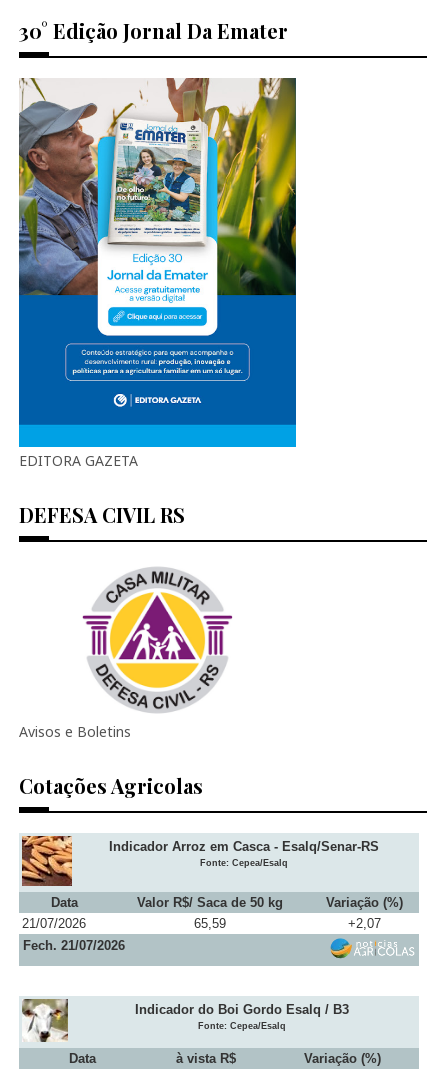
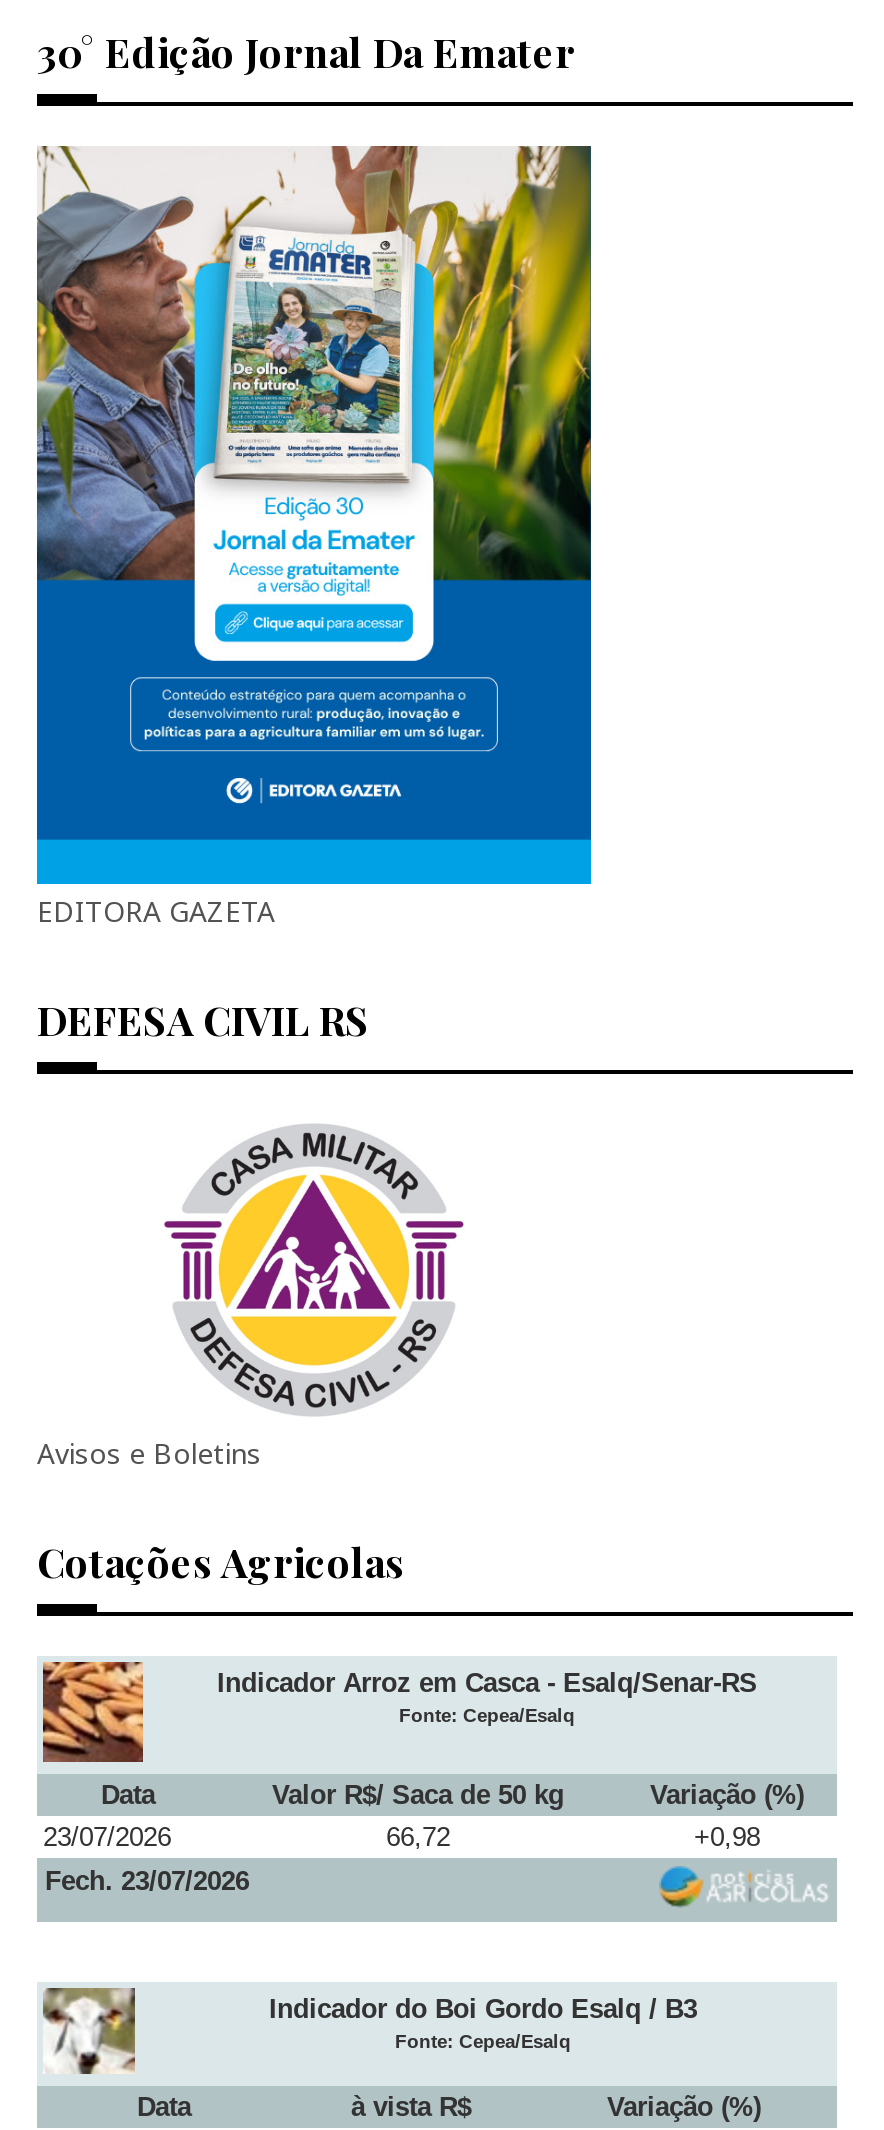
[22,916,86,931] 21/07/2026 -> [43,1822,171,1852] 23/07/2026
[193,916,225,931] 65,59 -> [386,1822,450,1852] 66,72
[347,916,380,931] +2,07 -> [694,1822,760,1852] +0,98
[23,938,125,953] Fech. 21/07/2026 -> [45,1866,249,1896] Fech. 23/07/2026

